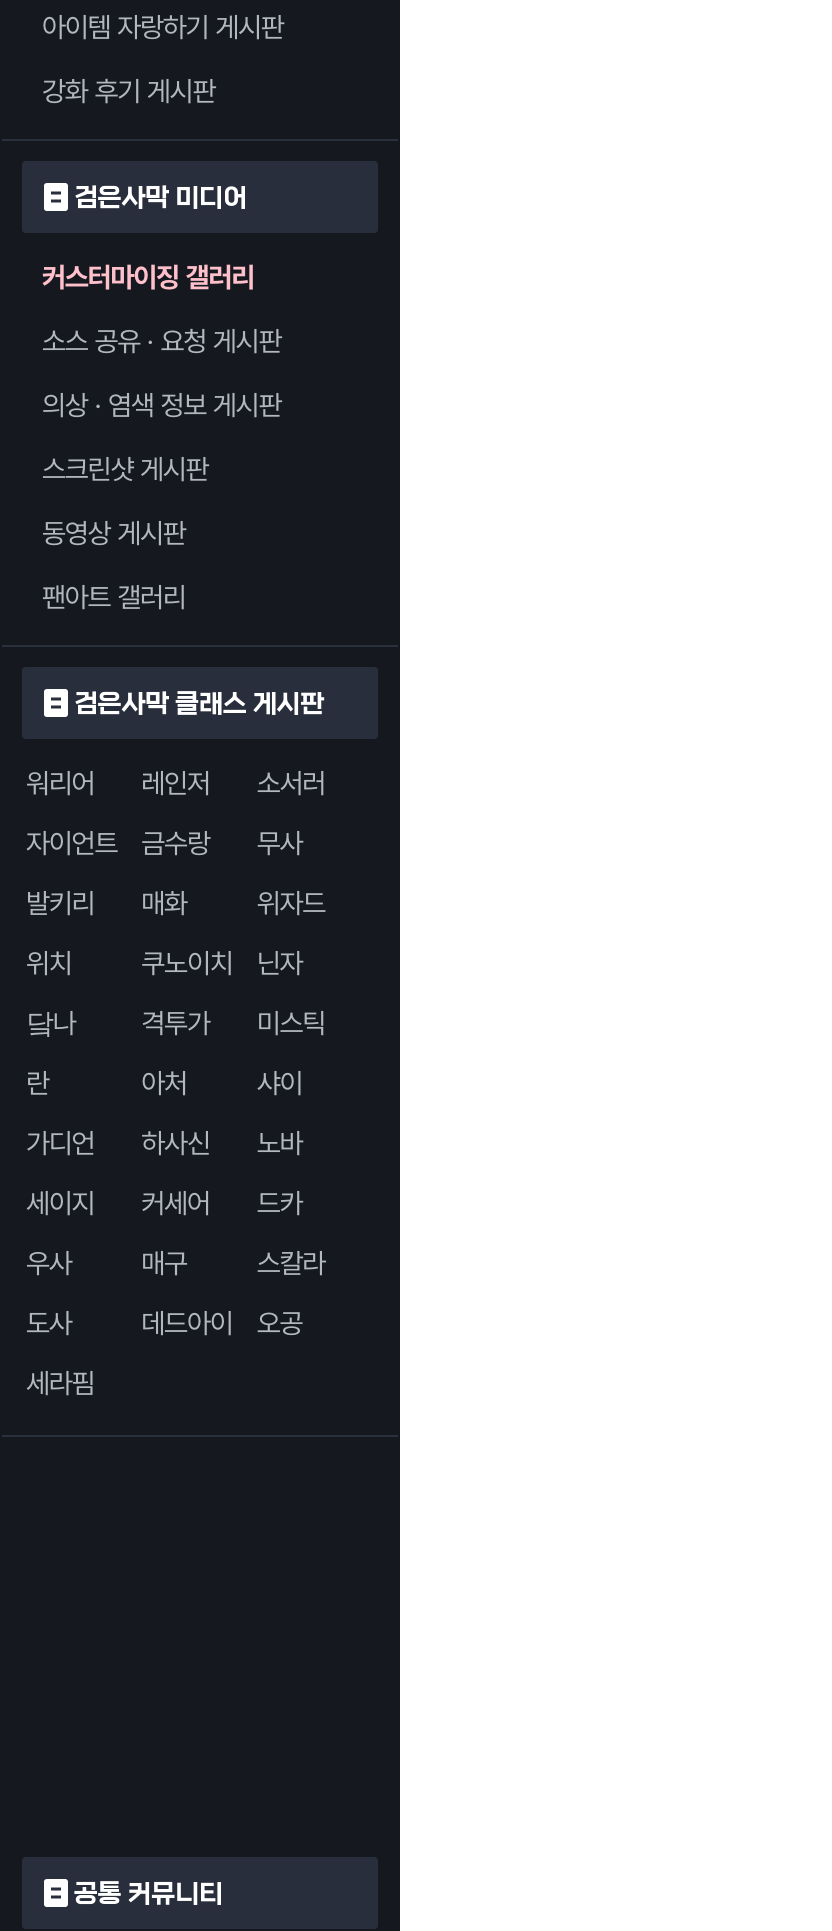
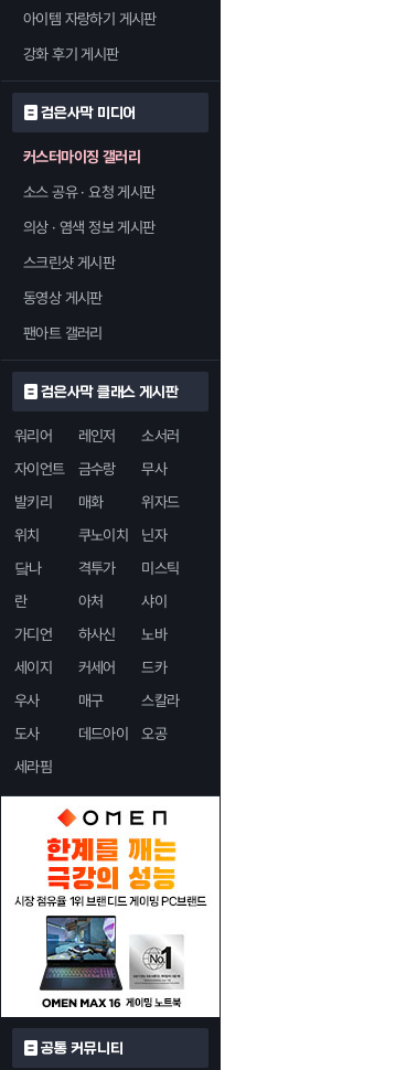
none -> [3,795,221,1018] [image]

